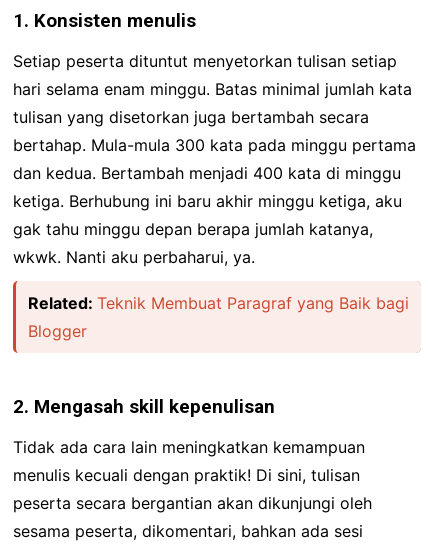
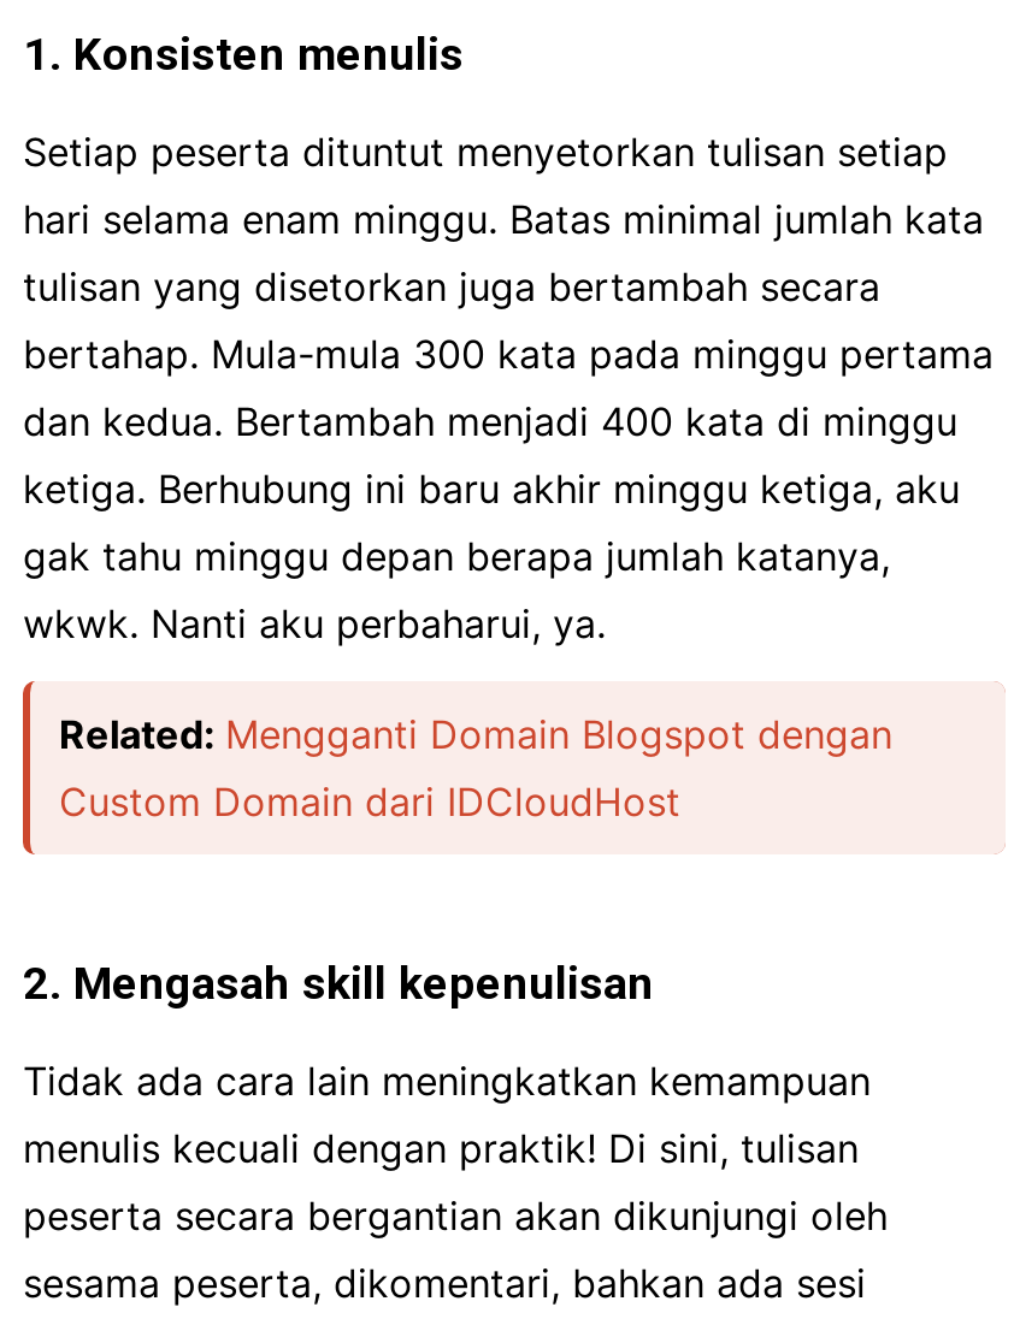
[28,293,409,341] Related: Teknik Membuat Paragraf yang Baik bagi | Blogger -> [59,710,892,826] Related: Mengganti Domain Blogspot dengan | Custom Domain dari IDCloudHost

